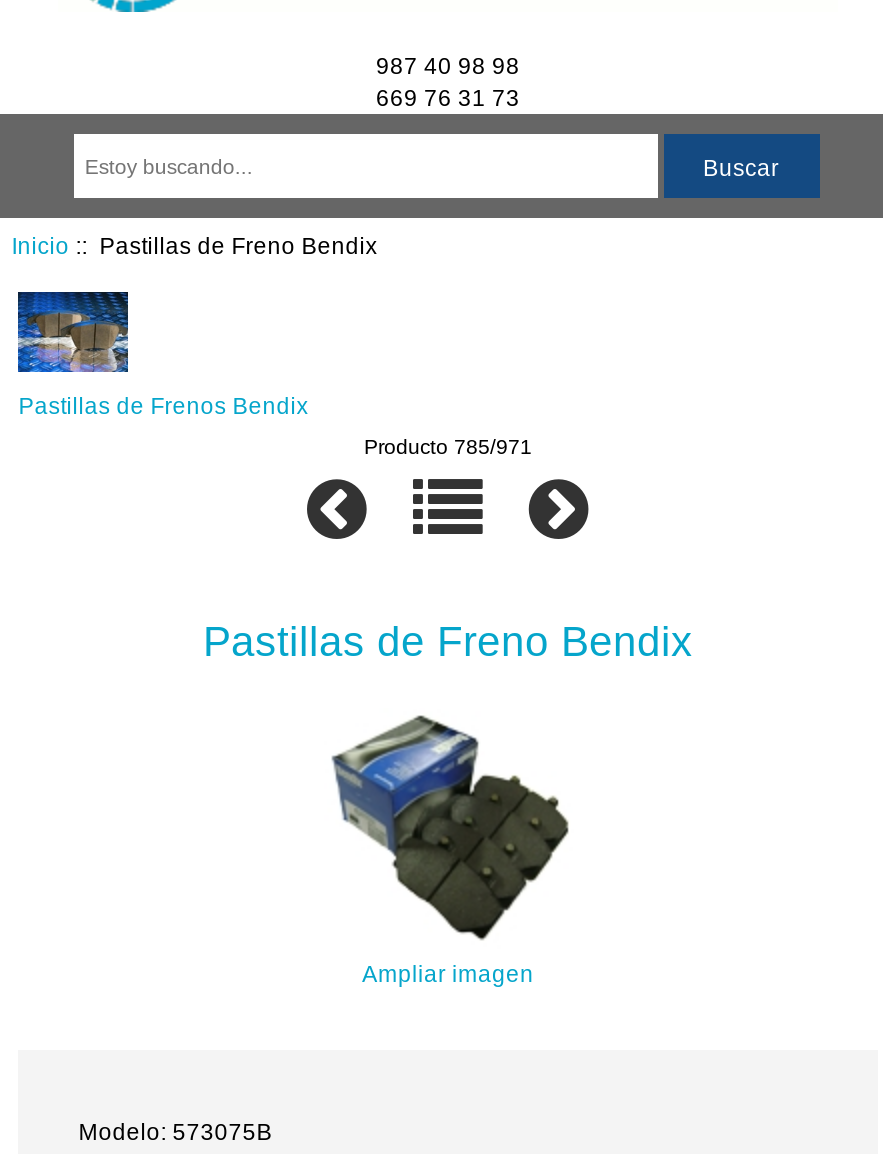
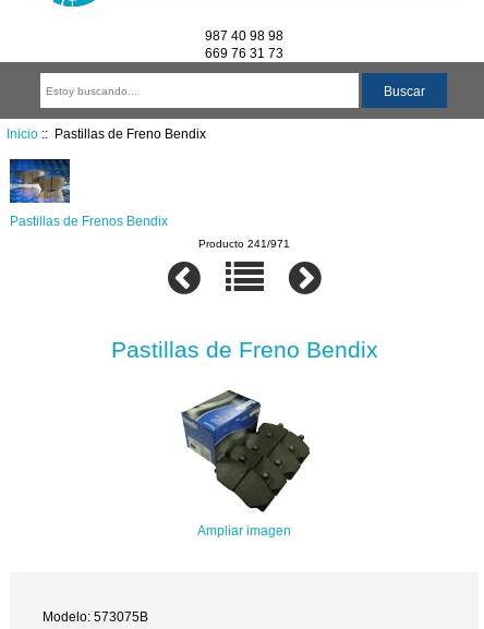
[364,437,532,459] Producto 785/971 -> [198,238,290,250] Producto 241/971

